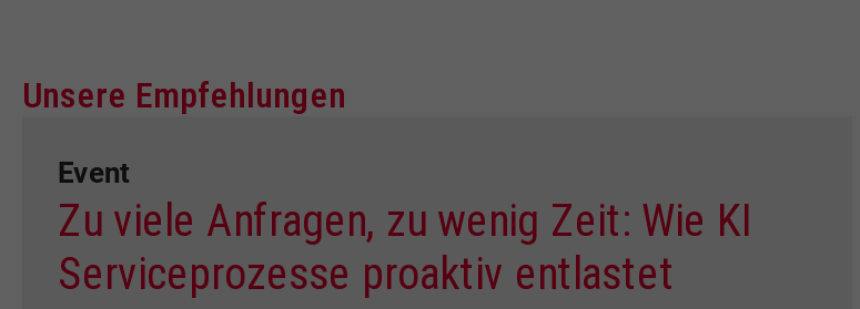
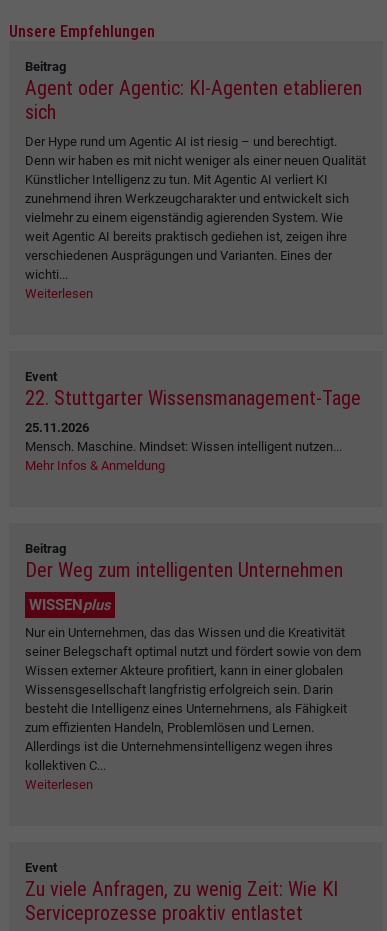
none -> [25,59,366,301] Beitrag | Agent oder Agentic: KI-Agenten etablieren | sich | Der Hype rund um Agentic AI ist riesig – und berechtigt. | Denn wir haben es mit nicht weniger als einer neuen Qualität | Künstlicher Intelligenz zu tun. Mit Agentic AI verliert KI | zunehmend ihren Werkzeugcharakter und entwickelt sich | vielmehr zu einem eigenständig agierenden System. Wie | weit Agentic AI bereits praktisch gediehen ist, zeigen ihre | verschiedenen Ausprägungen und Varianten. Eines der | wichti... | Weiterlesen
none -> [25,369,361,473] Event | 22. Stuttgarter Wissensmanagement-Tage | 25.11.2026 | Mensch. Maschine. Mindset: Wissen intelligent nutzen... | Mehr Infos & Anmeldung
none -> [25,541,361,792] Beitrag | Der Weg zum intelligenten Unternehmen | WISSENplus | Nur ein Unternehmen, das das Wissen und die Kreativität | seiner Belegschaft optimal nutzt und fördert sowie von dem | Wissen externer Akteure profitiert, kann in einer globalen | Wissensgesellschaft langfristig erfolgreich sein. Darin | besteht die Intelligenz eines Unternehmens, als Fähigkeit | zum effizienten Handeln, Problemlösen und Lernen. | Allerdings ist die Unternehmensintelligenz wegen ihres | kollektiven C... | Weiterlesen

